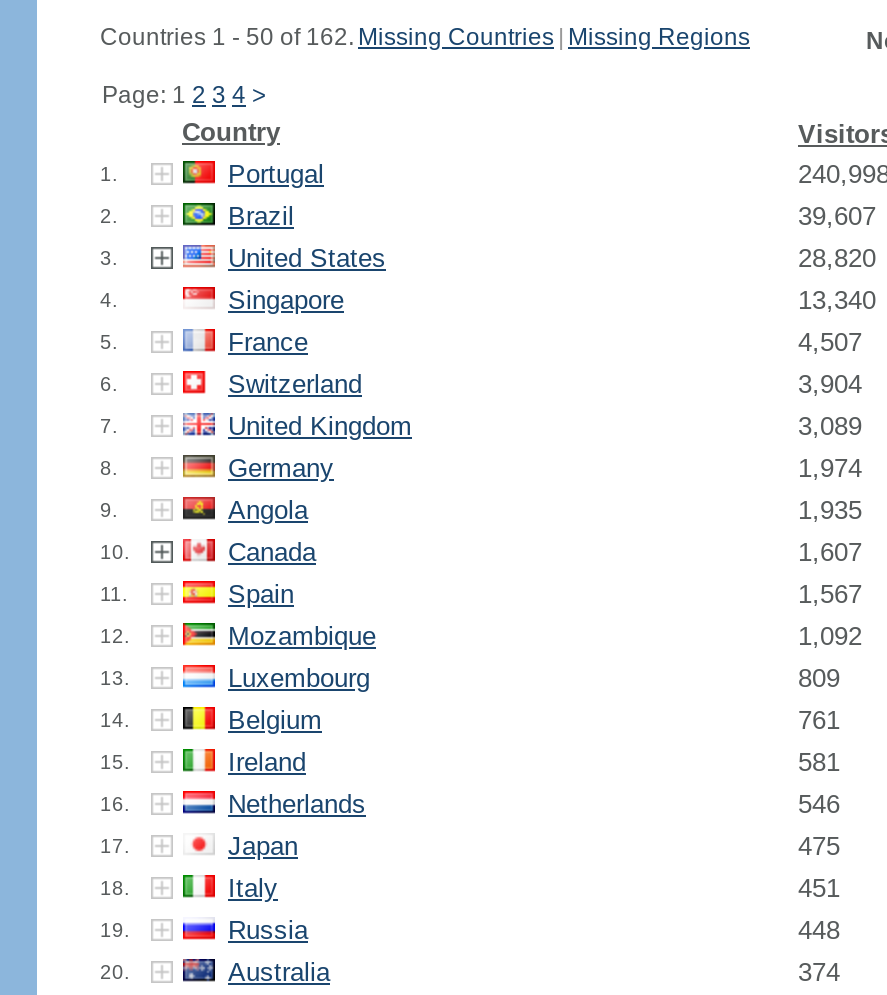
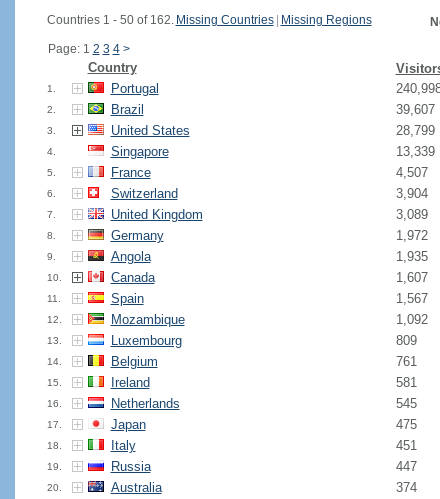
[798,243,876,273] 28,820 -> [395,123,434,138] 28,799
[798,285,876,315] 13,340 -> [395,144,434,159] 13,339
[798,453,862,483] 1,974 -> [395,228,427,243] 1,972
[798,789,840,819] 546 -> [395,396,416,411] 545
[798,915,840,945] 448 -> [395,459,416,474] 447

